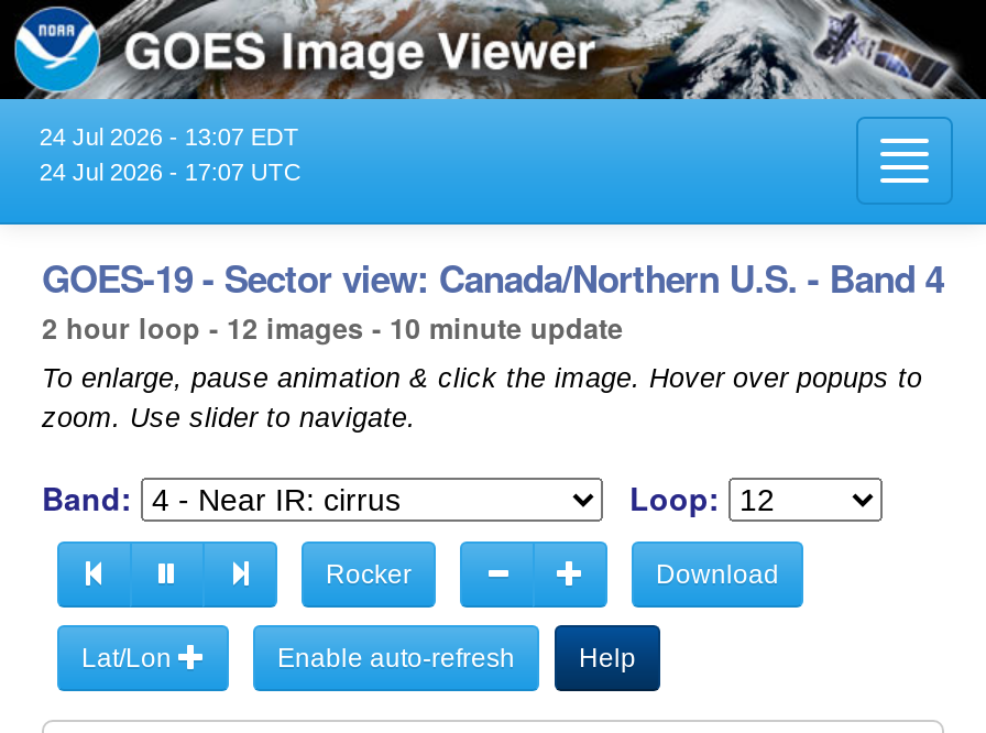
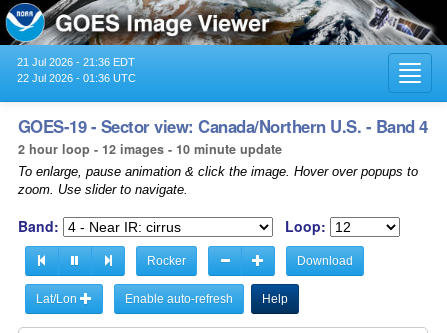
[39,123,299,149] 24 Jul 2026 - 13:07 EDT -> [17,56,135,68] 21 Jul 2026 - 21:36 EDT
[39,158,301,184] 24 Jul 2026 - 17:07 UTC -> [17,72,136,84] 22 Jul 2026 - 01:36 UTC

